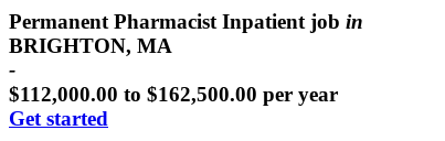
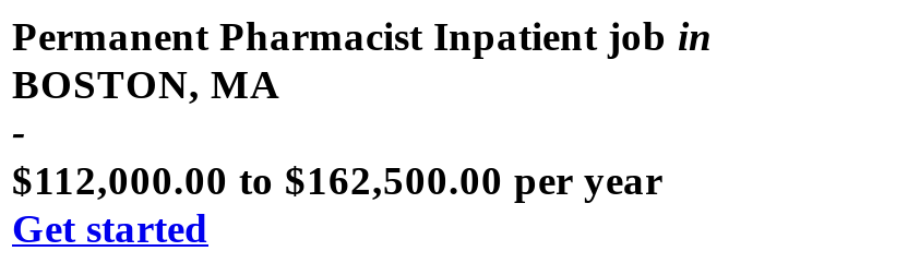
[9,34,172,58] BRIGHTON, MA -> [12,62,280,108] BOSTON, MA

